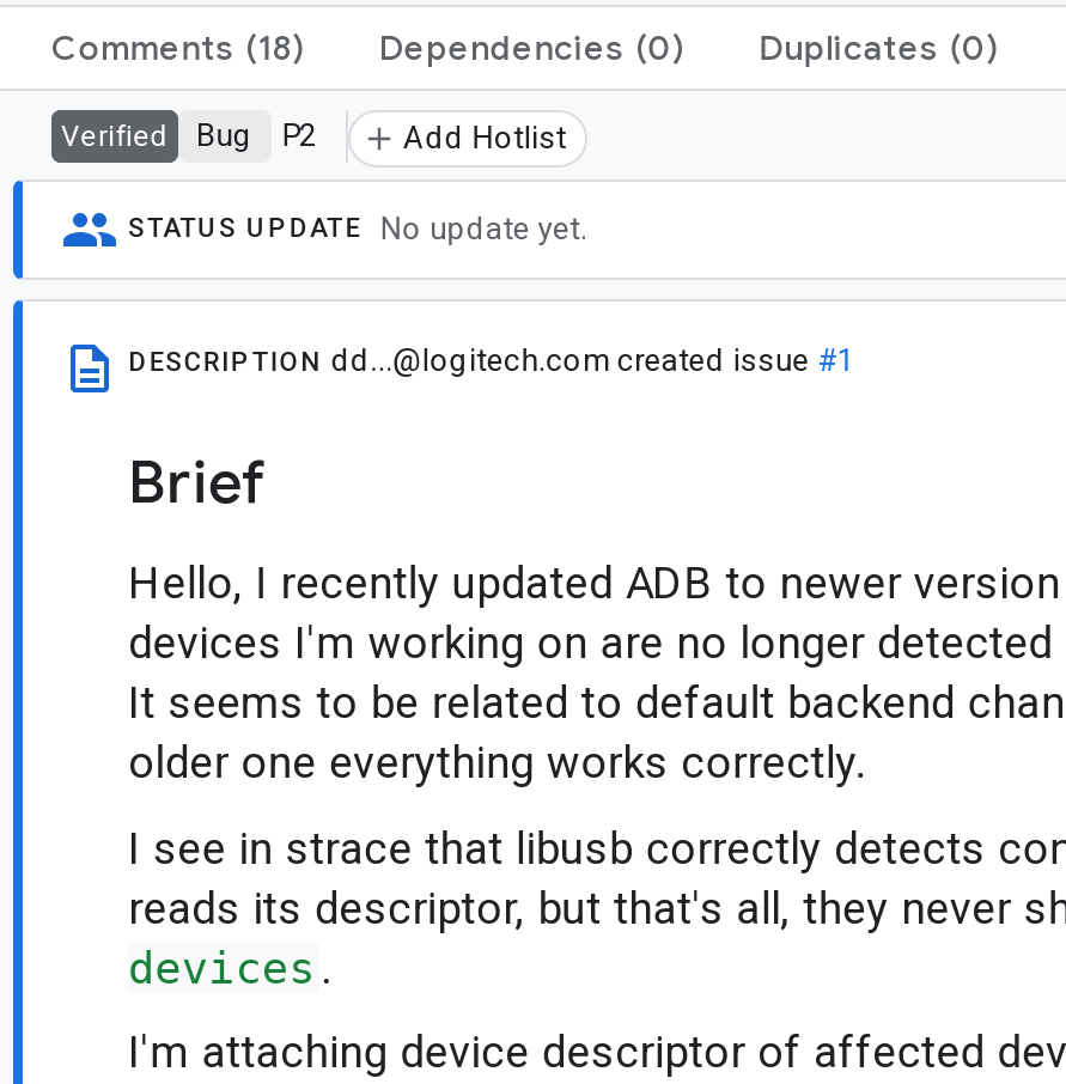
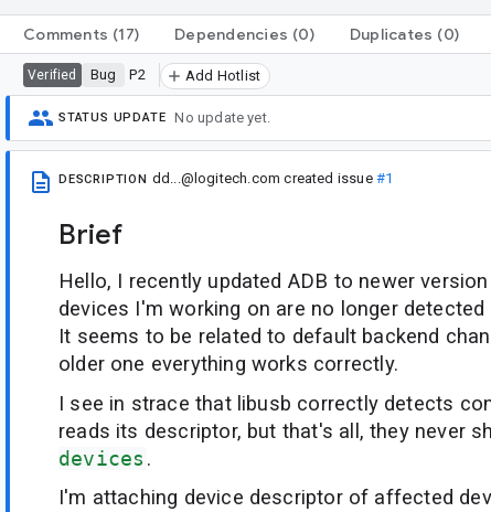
[51,26,997,69] Comments (18) Dependencies (0) Duplicates (0) -> [23,24,459,44] Comments (17) Dependencies (0) Duplicates (0)

